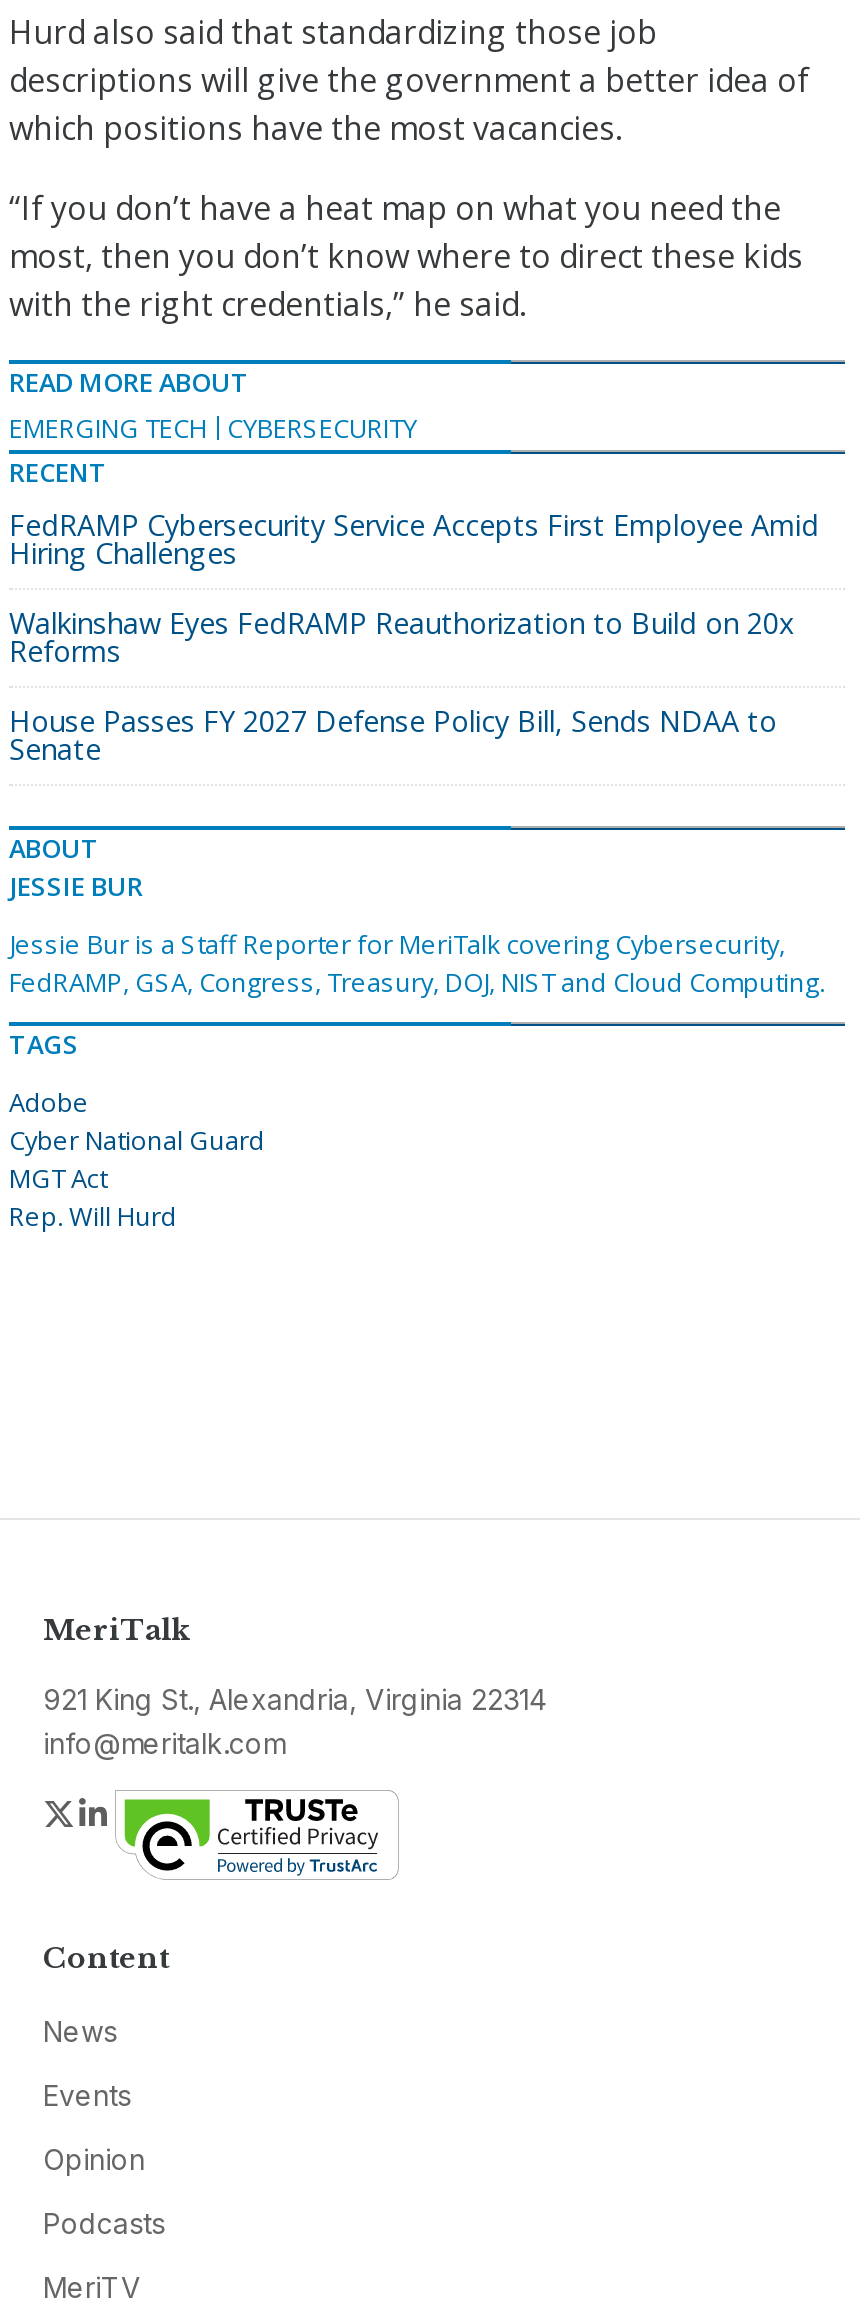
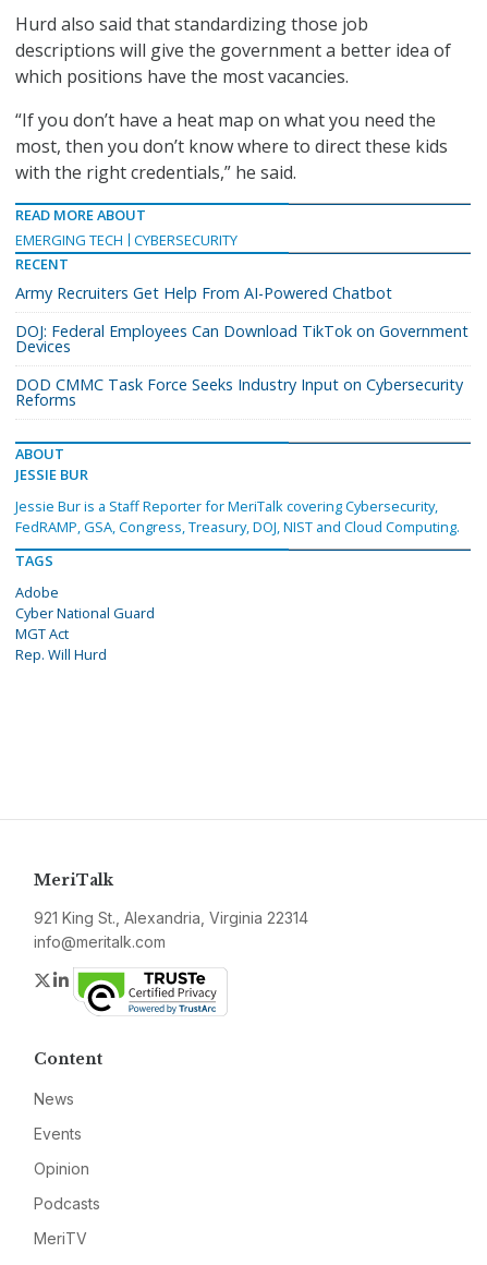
[9,505,819,641] FedRAMP Cybersecurity Service Accepts First Employee Amid | Hiring Challenges | Walkinshaw Eyes FedRAMP Reauthorization to Build on 20x -> [15,282,468,394] Army Recruiters Get Help From AI-Powered Chatbot | DOJ: Federal Employees Can Download TikTok on Government | Devices | DOD CMMC Task Force Seeks Industry Input on Cybersecurity
moved [9,631,121,669] -> [15,389,76,410]: Reforms
[9,701,777,767] House Passes FY 2027 Defense Policy Bill, Sends NDAA to | Senate -> none

